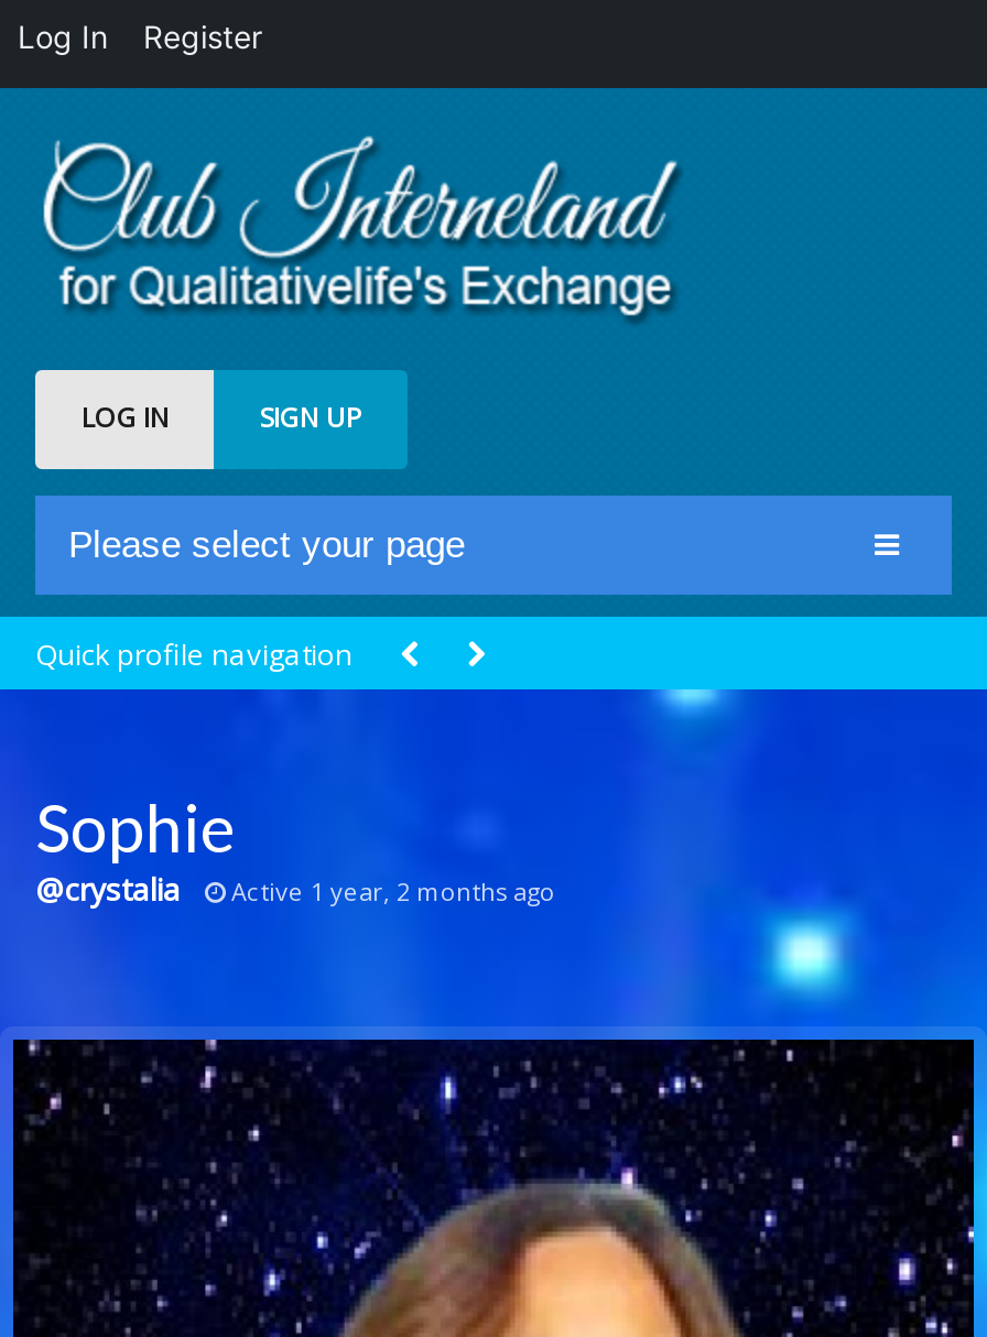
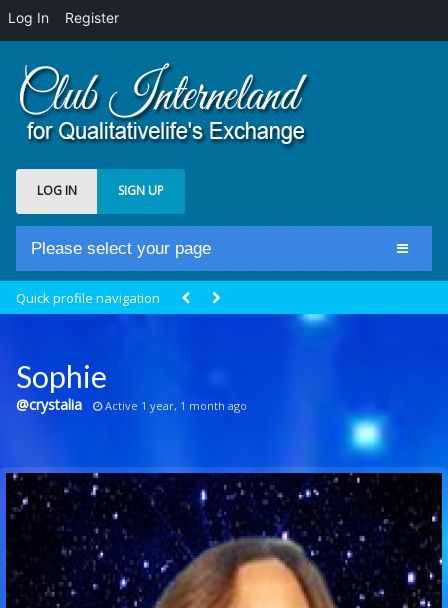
[225,874,555,907] Active 1 year, 2 months ago -> [102,398,247,413] Active 1 year, 1 month ago

